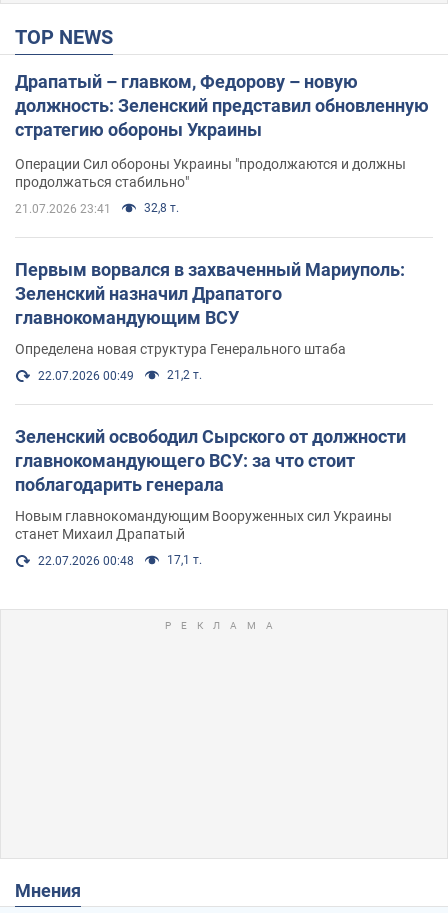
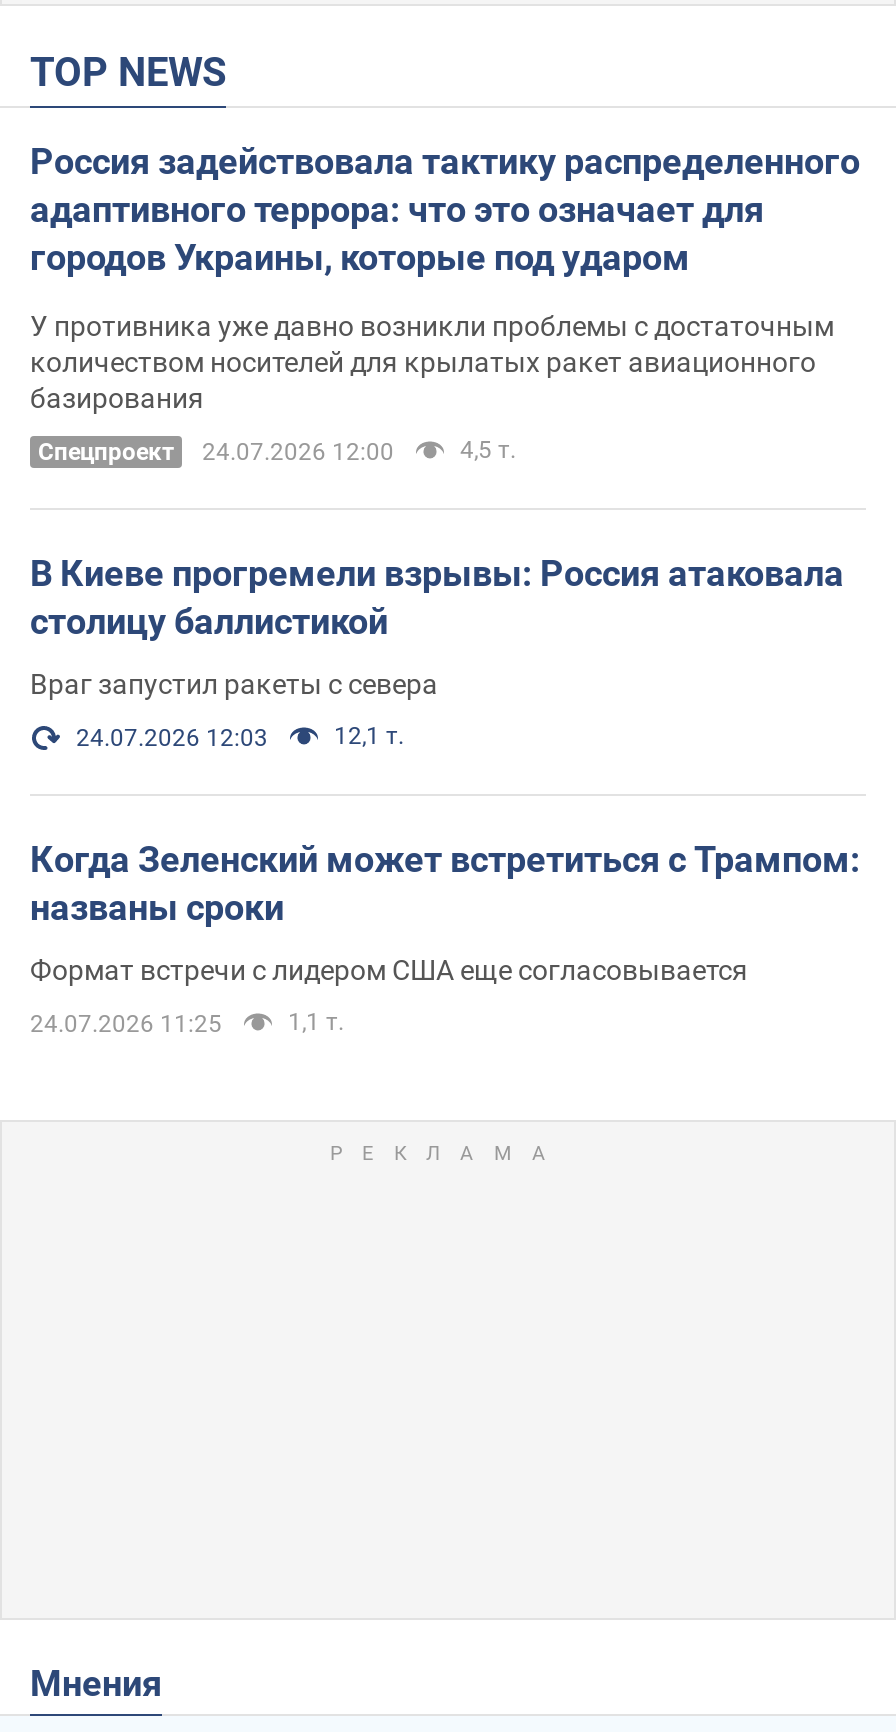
[15,71,429,140] Драпатый – главком, Федорову – новую | должность: Зеленский представил обновленную | стратегию обороны Украины -> [30,139,860,277] Россия задействовала тактику распределенного | адаптивного террора: что это означает для | городов Украины, которые под ударом
[15,156,406,190] Операции Сил обороны Украины "продолжаются и должны | продолжаться стабильно" -> [30,309,834,413] У противника уже давно возникли проблемы с достаточным | количеством носителей для крылатых ракет авиационного | базирования
[15,201,179,216] 21.07.2026 23:41 | 32,8 т. -> [38,435,516,465] Спецпроект | 24.07.2026 12:00 | 4,5 т.
[15,259,405,328] Первым ворвался в захваченный Мариуполь: | Зеленский назначил Драпатого | главнокомандующим ВСУ -> [30,551,844,641] В Киеве прогремели взрывы: Россия атаковала | столицу баллистикой
[15,341,346,357] Определена новая структура Генерального штаба -> [30,667,438,699] Враг запустил ракеты с севера
[38,368,202,383] 22.07.2026 00:49 | 21,2 т. -> [76,721,404,751] 24.07.2026 12:03 | 12,1 т.
[15,426,406,495] Зеленский освободил Сырского от должности | главнокомандующего ВСУ: за что стоит | поблагодарить генерала -> [30,837,860,927] Когда Зеленский может встретиться с Трампом: | названы сроки
[15,508,392,542] Новым главнокомандующим Вооруженных сил Украины | станет Михаил Драпатый -> [30,953,748,985] Формат встречи с лидером США еще согласовывается
[38,553,202,568] 22.07.2026 00:48 | 17,1 т. -> [30,1007,344,1037] 24.07.2026 11:25 | 1,1 т.

